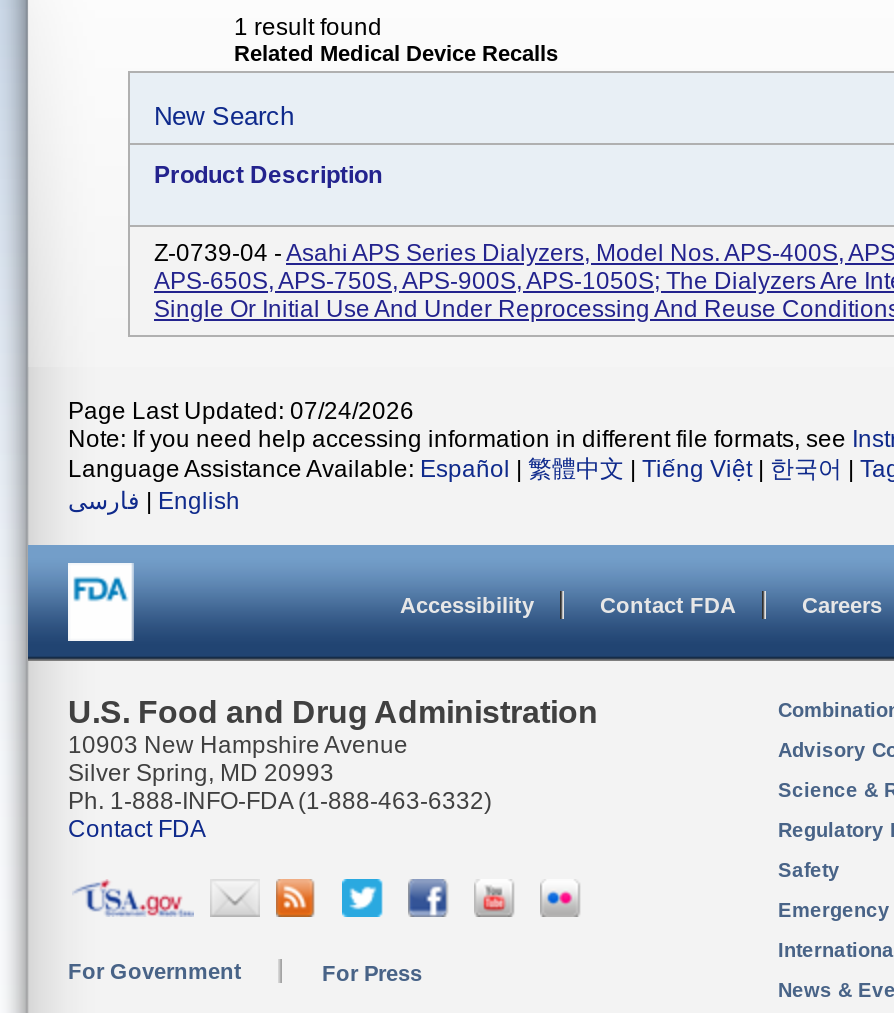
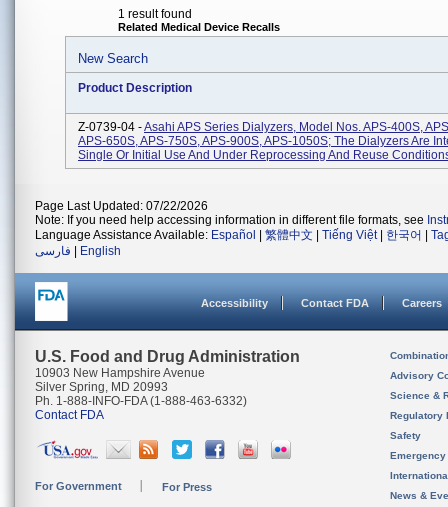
[68,397,414,425] Page Last Updated: 07/24/2026 -> [35,199,208,213] Page Last Updated: 07/22/2026

